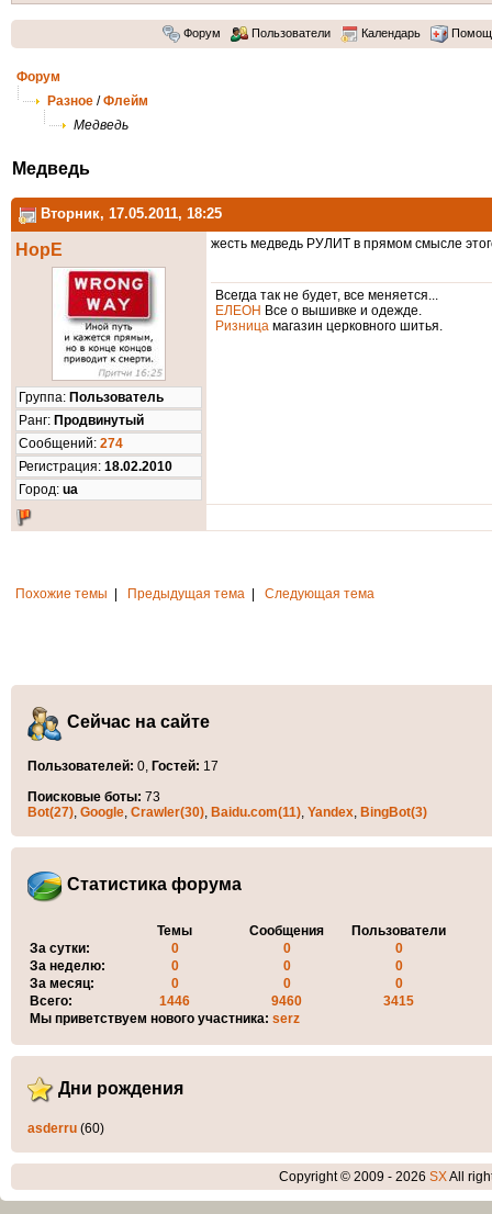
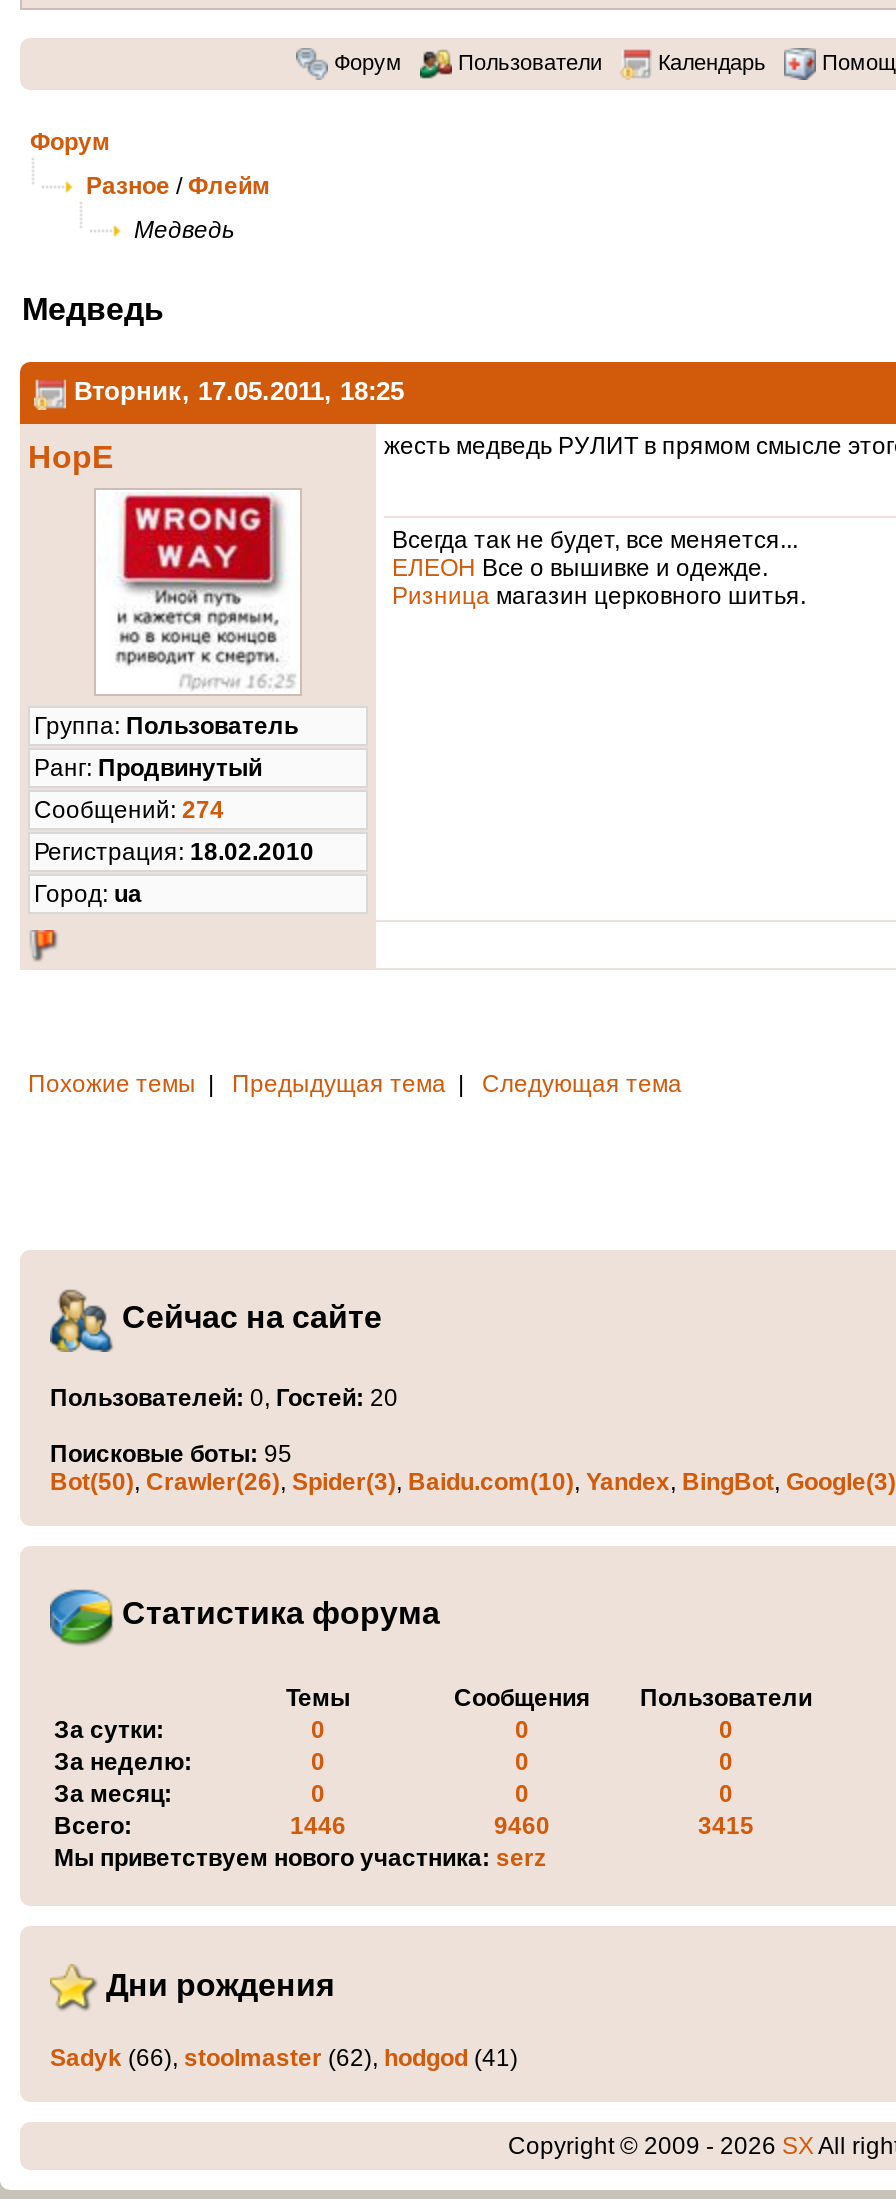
[27,758,219,773] Пользователей: 0, Гостей: 17 -> [50,1383,398,1411] Пользователей: 0, Гостей: 20
[27,789,427,819] Поисковые боты: 73 | Bot(27), Google, Crawler(30), Baidu.com(11), Yandex, BingBot(3) -> [50,1439,896,1495] Поисковые боты: 95 | Bot(50), Crawler(26), Spider(3), Baidu.com(10), Yandex, BingBot, Google(3)
[27,1120,104,1136] asderru (60) -> [50,2043,518,2071] Sadyk (66), stoolmaster (62), hodgod (41)

